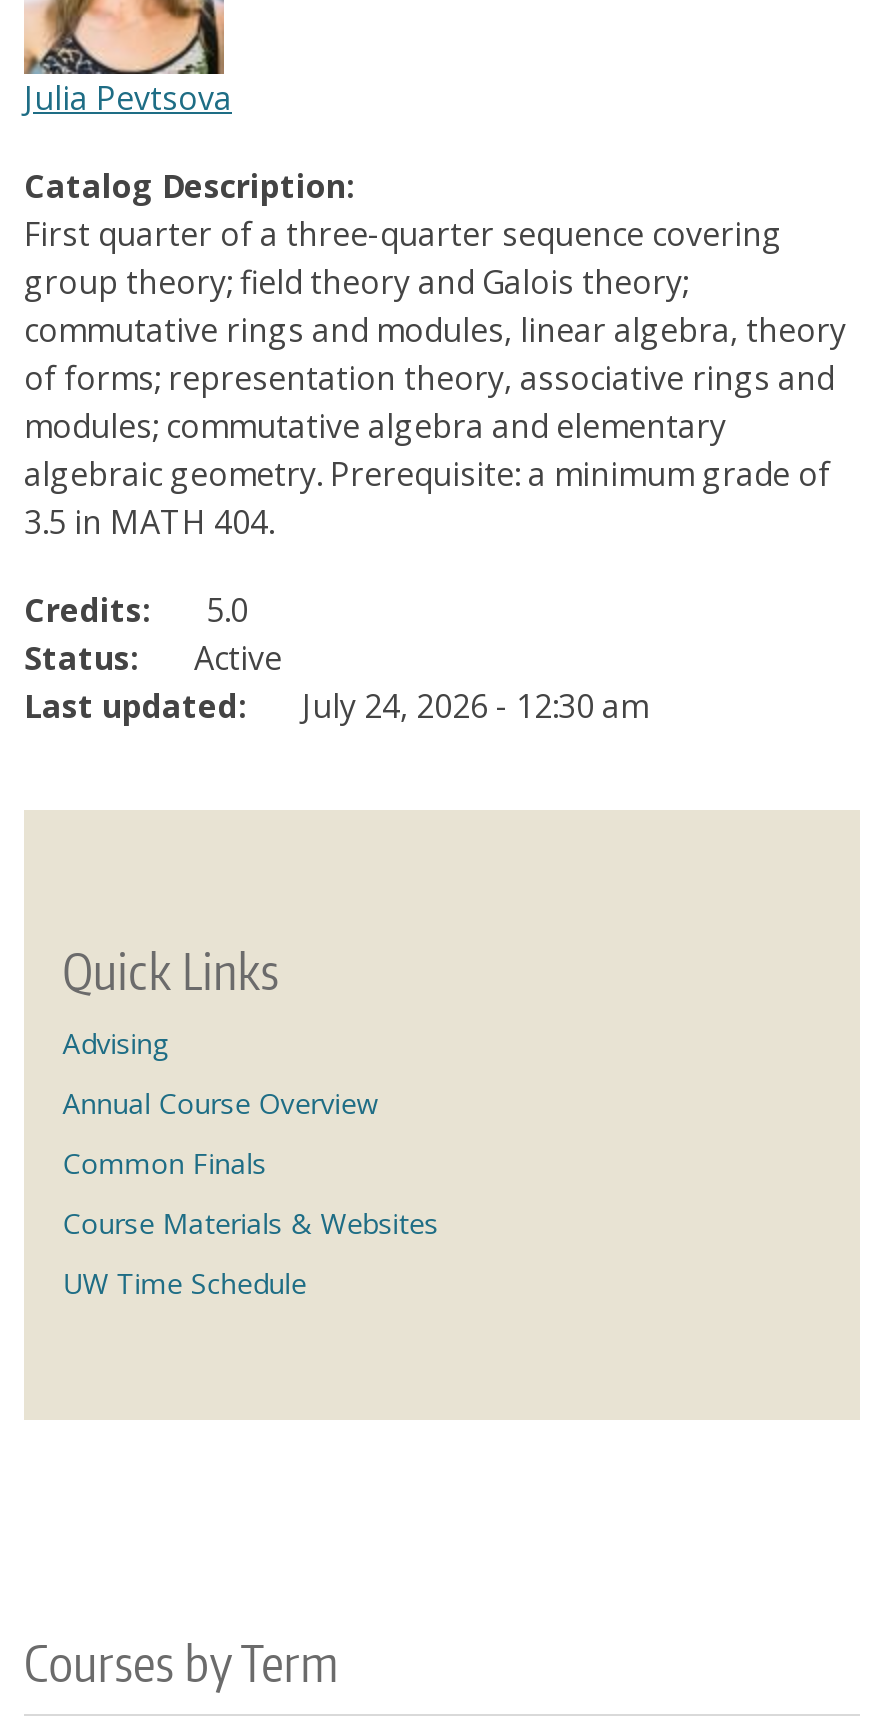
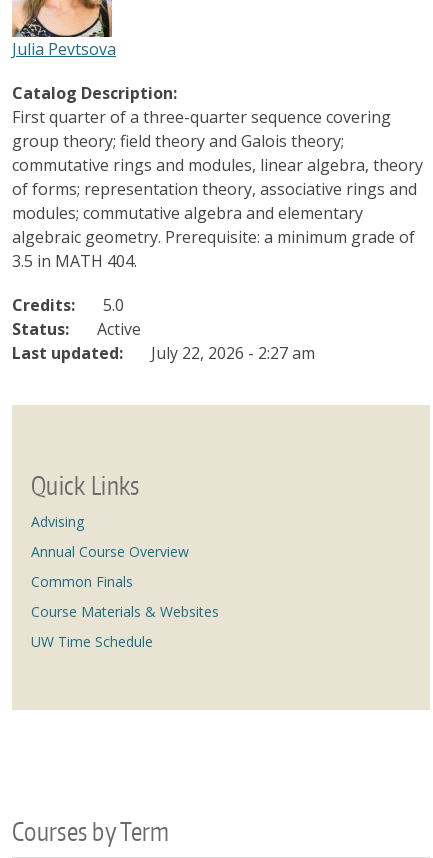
[24,684,648,728] Last updated: July 24, 2026 - 12:30 am -> [12,342,315,364] Last updated: July 22, 2026 - 2:27 am

